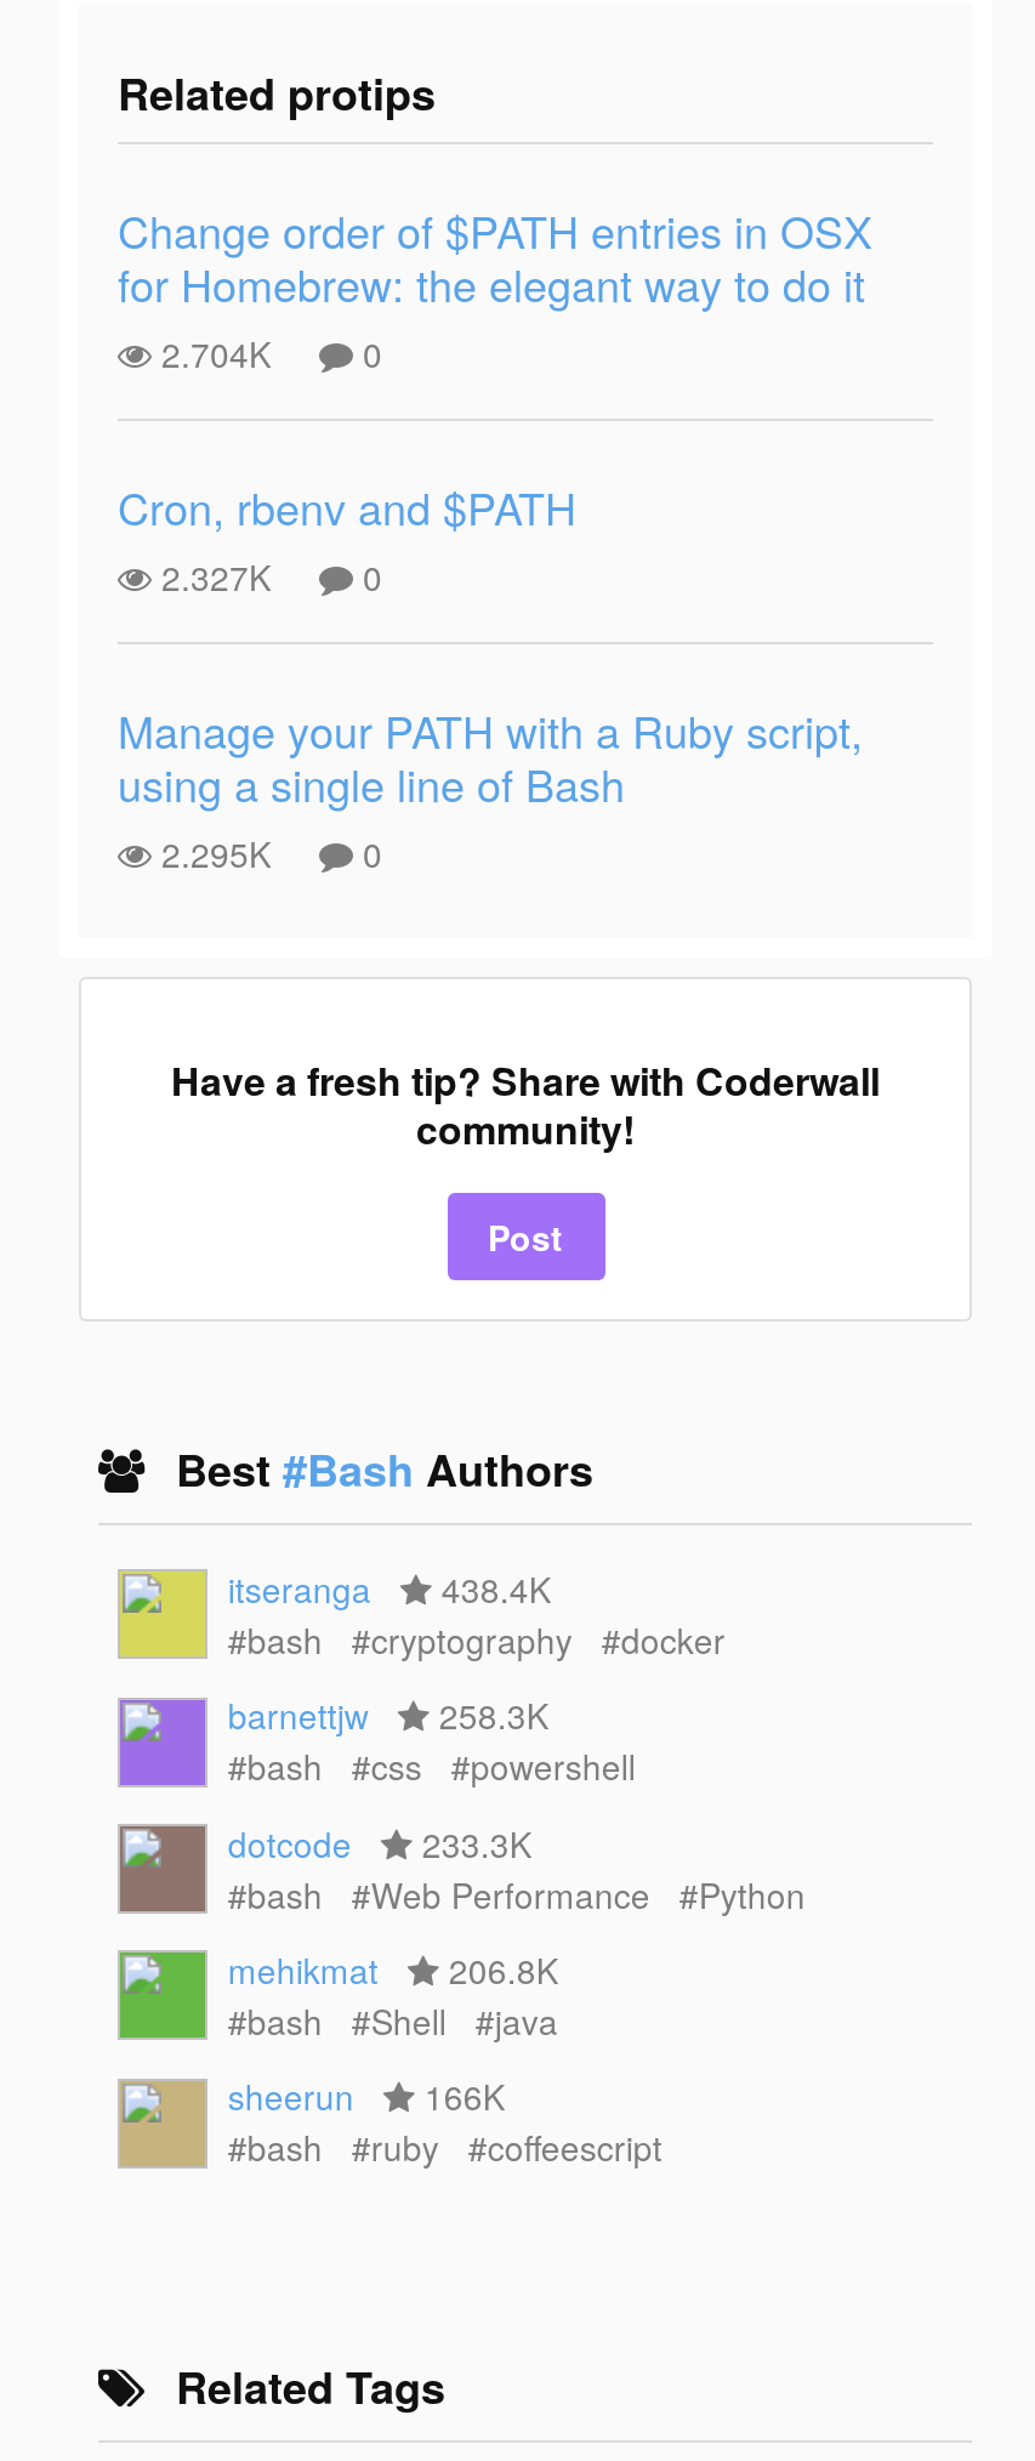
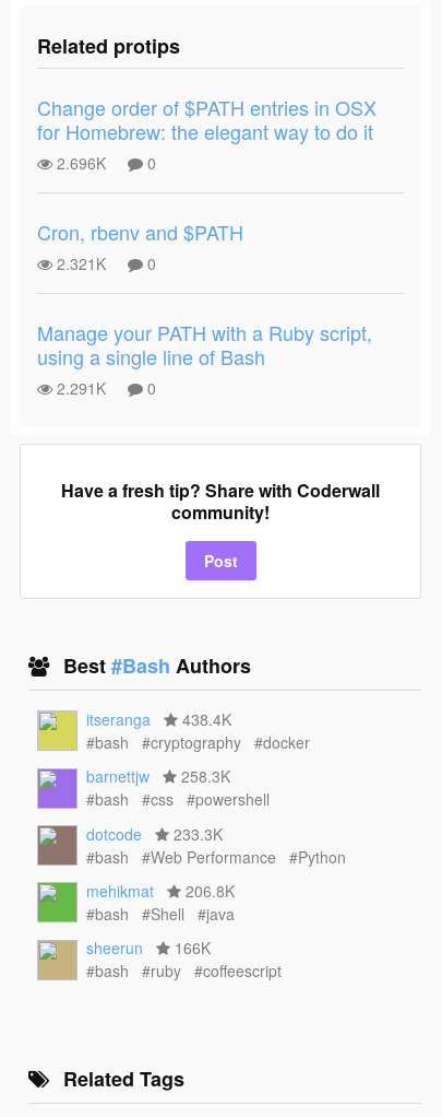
[152,328,382,377] 2.704K 0 -> [52,152,156,174] 2.696K 0
[152,552,382,600] 2.327K 0 -> [52,252,156,274] 2.321K 0
[152,828,382,877] 2.295K 0 -> [52,377,156,399] 2.291K 0

